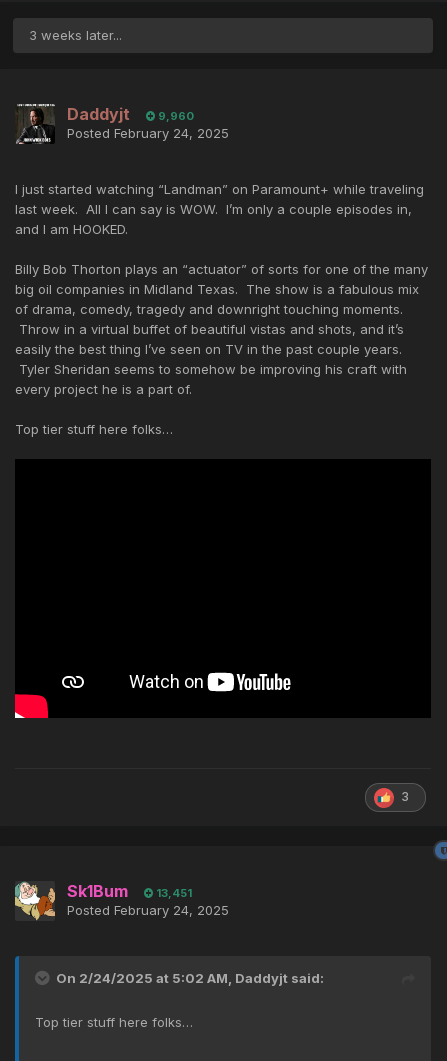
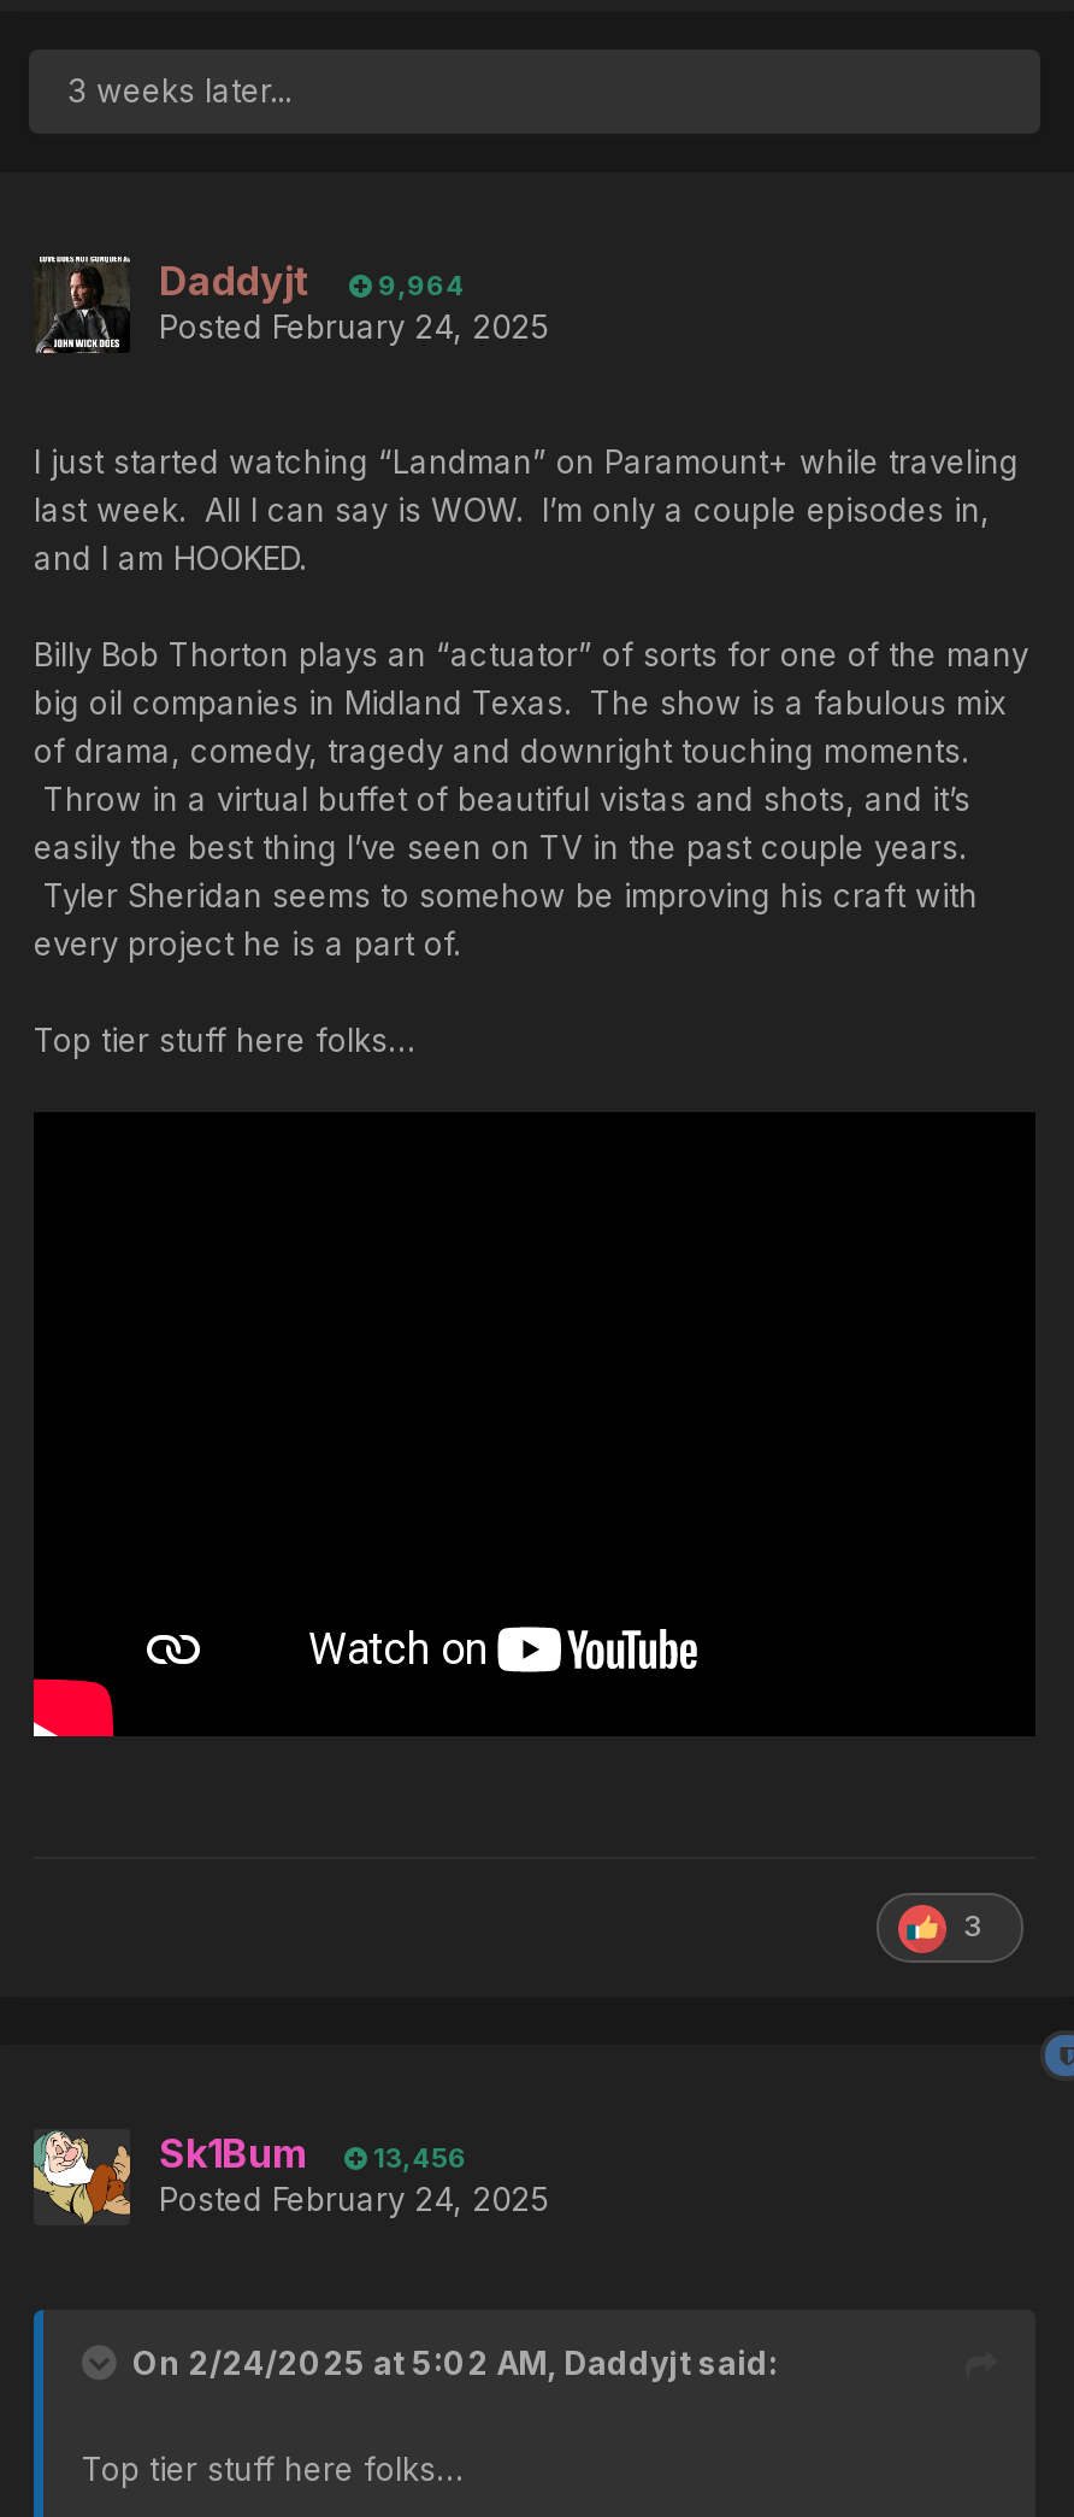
[67,104,194,124] Daddyjt 9,960 -> [159,256,465,305] Daddyjt 9,964
[67,881,192,901] Sk1Bum 13,451 -> [159,2129,467,2177] Sk1Bum 13,456

